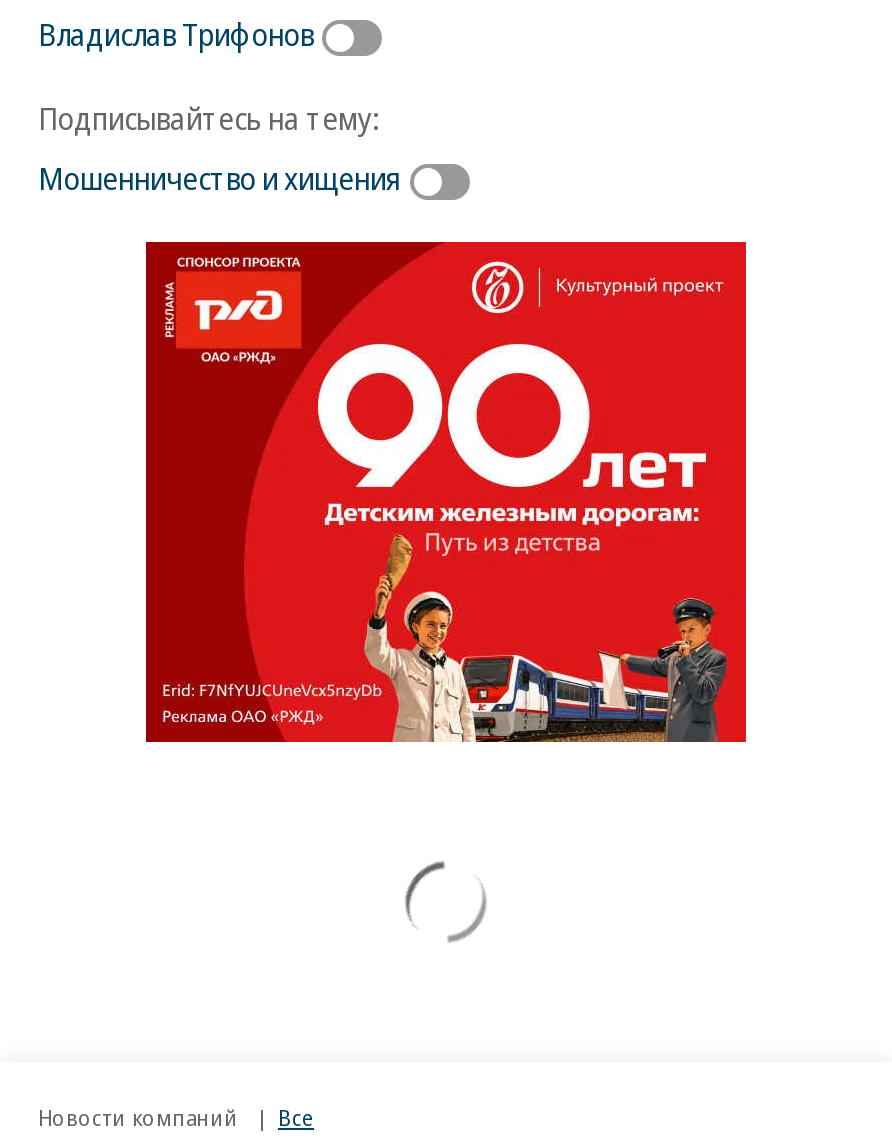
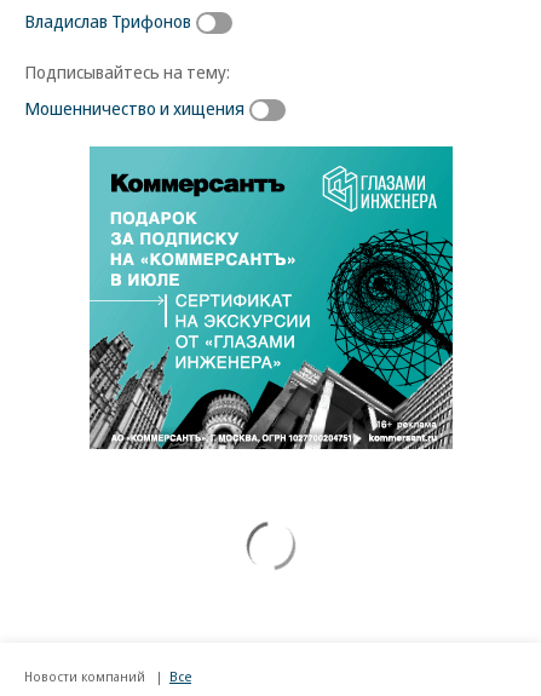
[144,240,748,744] [image] -> [88,145,454,450] [image]

